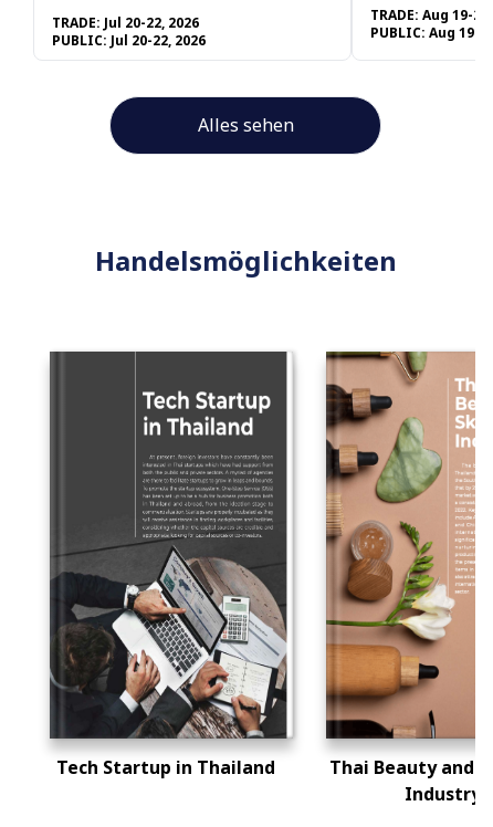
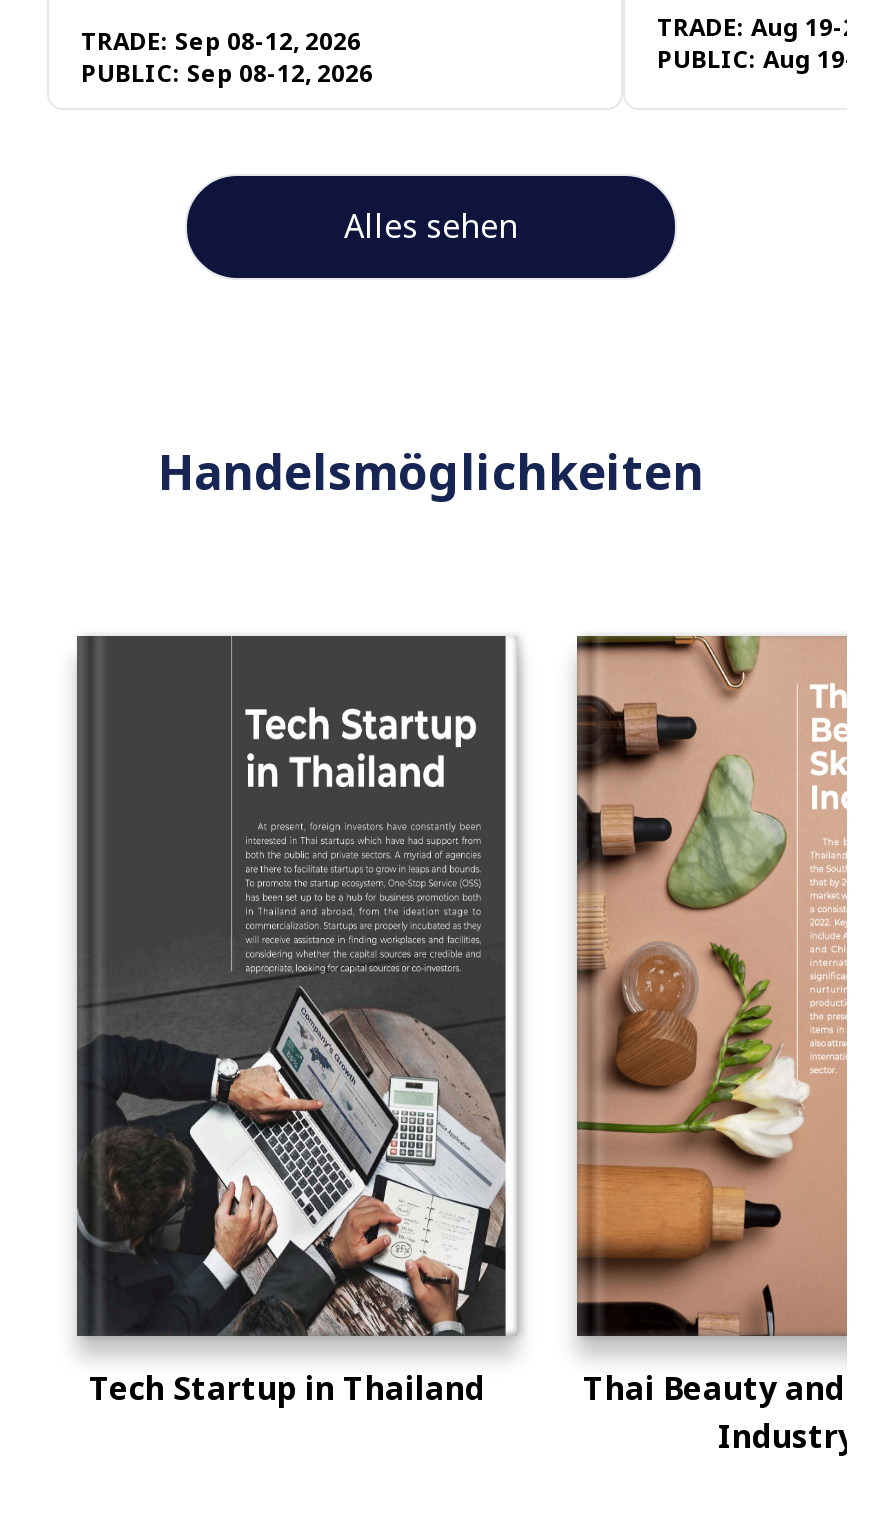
[52,13,199,33] TRADE: Jul 20-22, 2026 -> [81,24,361,60] TRADE: Sep 08-12, 2026
[52,31,206,51] PUBLIC: Jul 20-22, 2026 -> [81,56,373,92] PUBLIC: Sep 08-12, 2026

